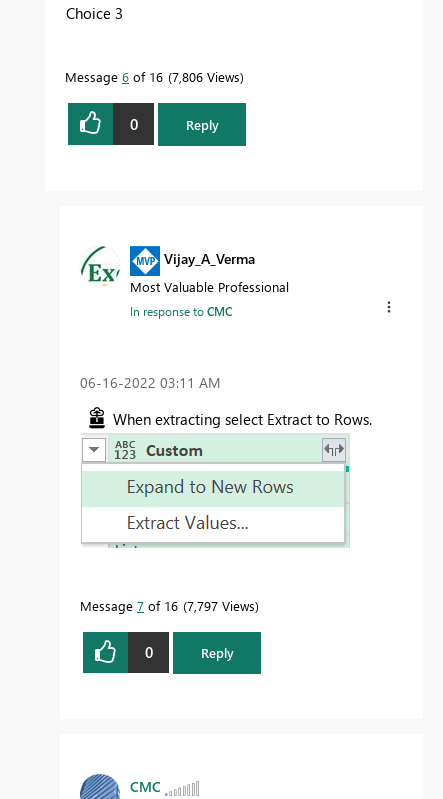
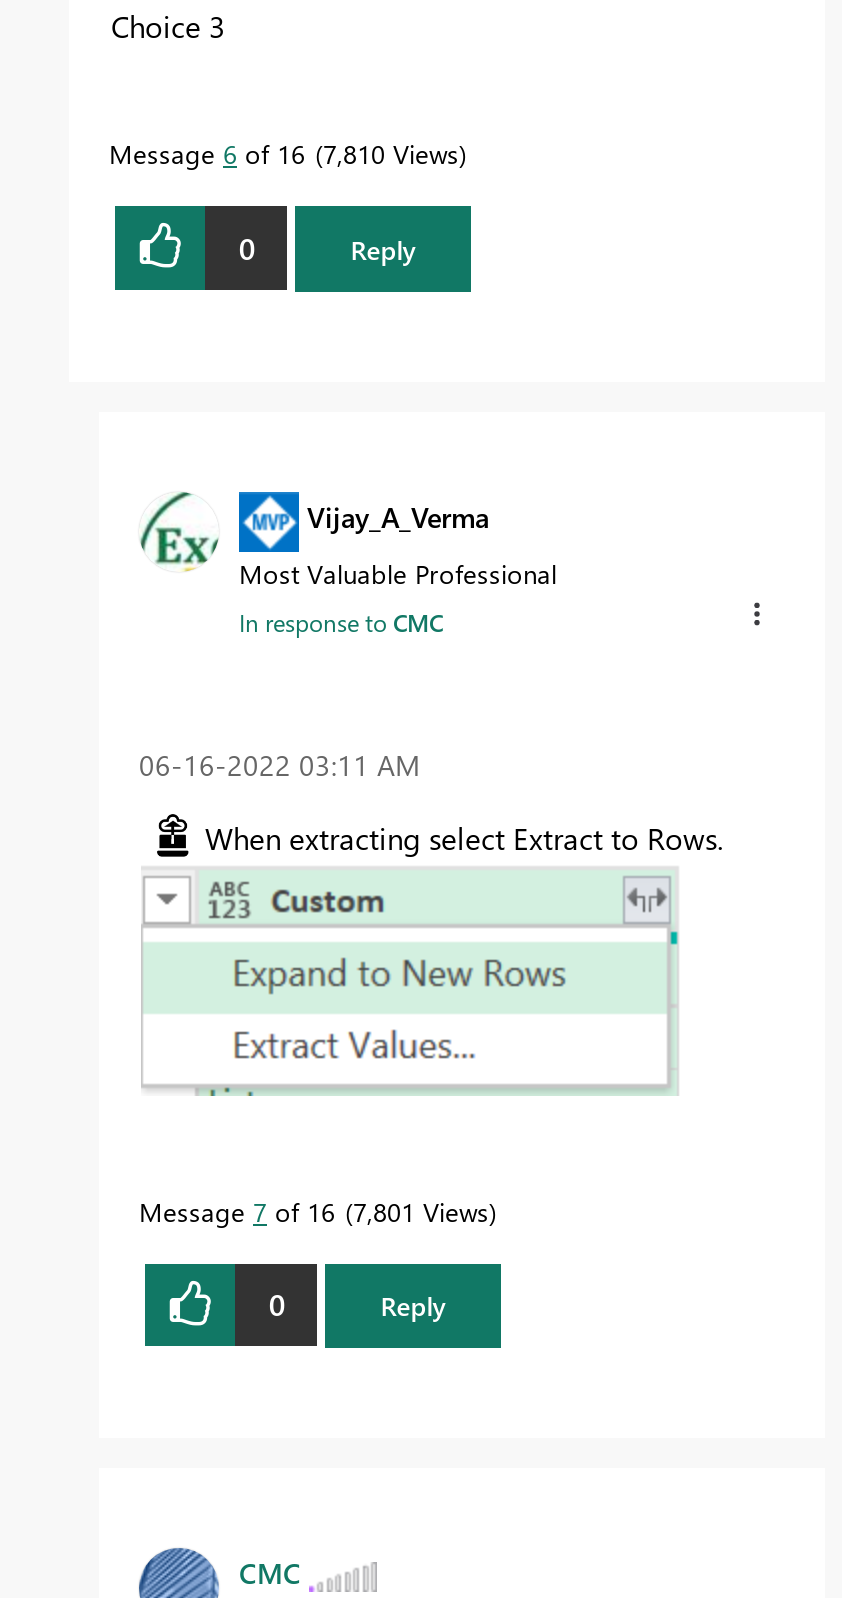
[65,68,240,85] Message 6 of 16 7,806 Views -> [109,137,459,171] Message 6 of 16 7,810 Views
[80,597,255,614] Message 7 of 16 7,797 Views -> [139,1194,489,1228] Message 7 of 16 7,801 Views

